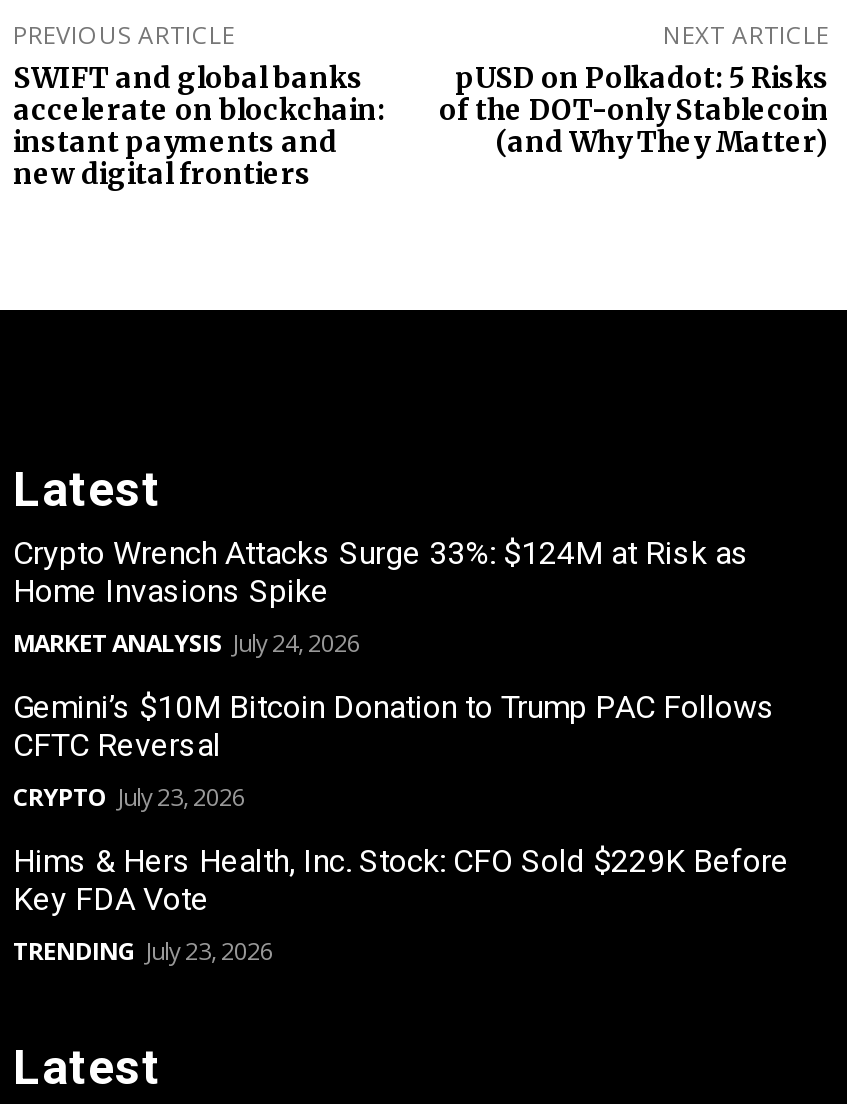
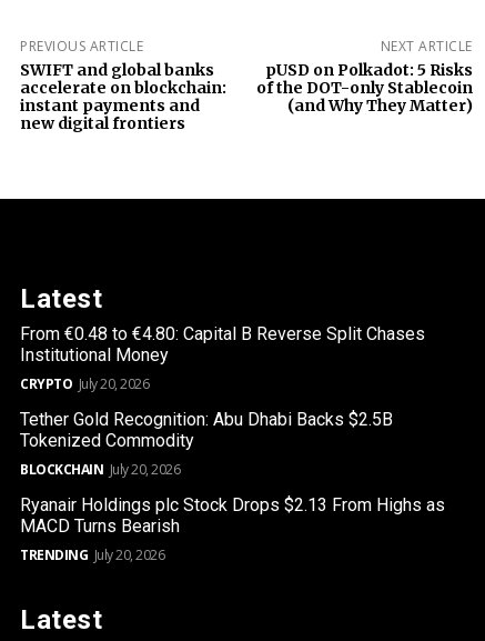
[13,534,749,660] Crypto Wrench Attacks Surge 33%: $124M at Risk as | Home Invasions Spike | MARKET ANALYSIS July 24, 2026 -> [20,323,425,393] From €0.48 to €4.80: Capital B Reverse Split Chases | Institutional Money | CRYPTO July 20, 2026
[13,688,775,814] Gemini’s $10M Bitcoin Donation to Trump PAC Follows | CFTC Reversal | CRYPTO July 23, 2026 -> [20,409,393,479] Tether Gold Recognition: Abu Dhabi Backs $2.5B | Tokenized Commodity | BLOCKCHAIN July 20, 2026
[13,842,789,968] Hims & Hers Health, Inc. Stock: CFO Sold $229K Before | Key FDA Vote | TRENDING July 23, 2026 -> [20,494,445,564] Ryanair Holdings plc Stock Drops $2.13 From Highs as | MACD Turns Bearish | TRENDING July 20, 2026

